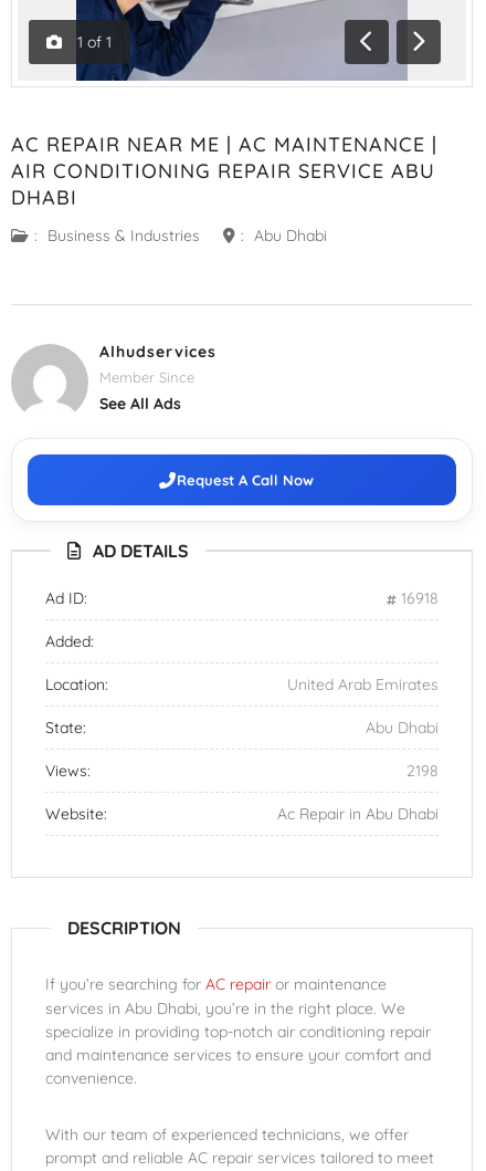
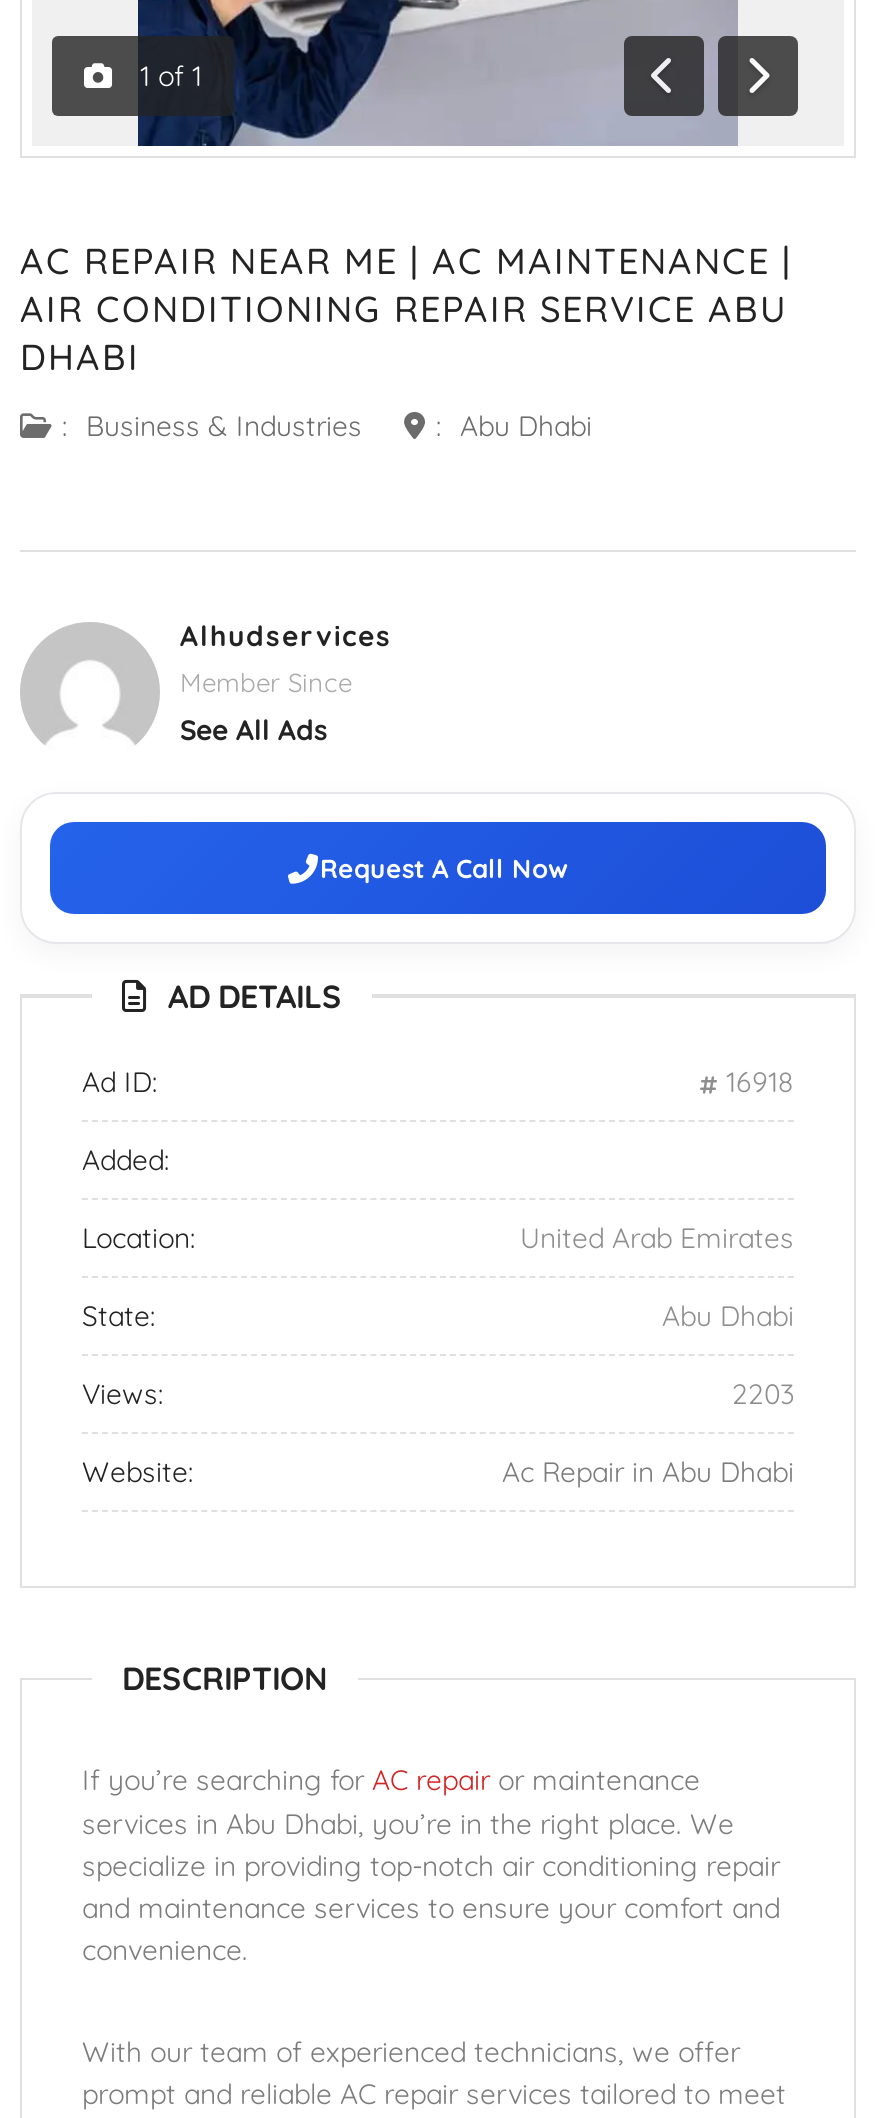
[406,761,439,781] 2198 -> [732,1376,794,1412] 2203

